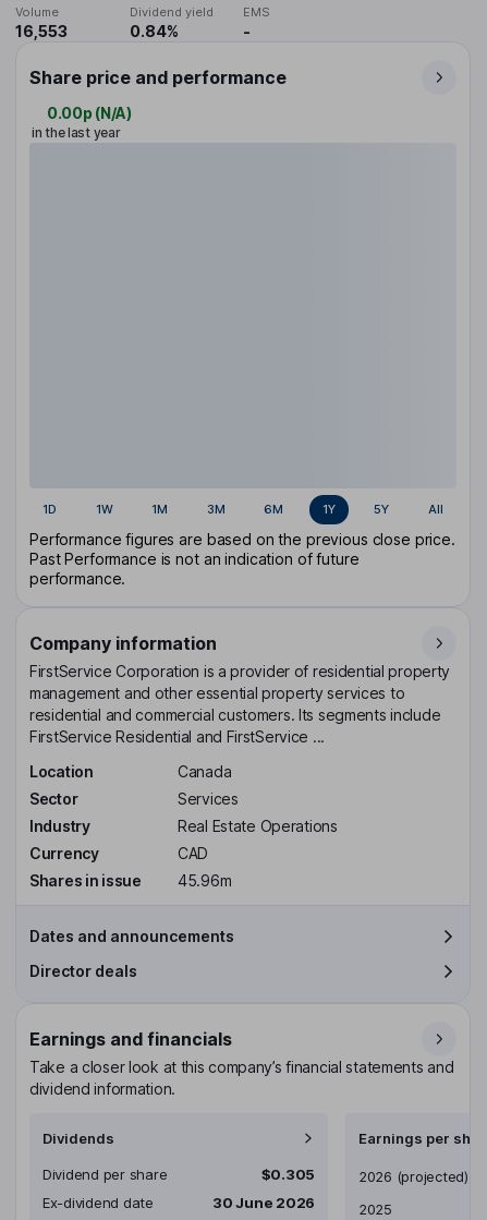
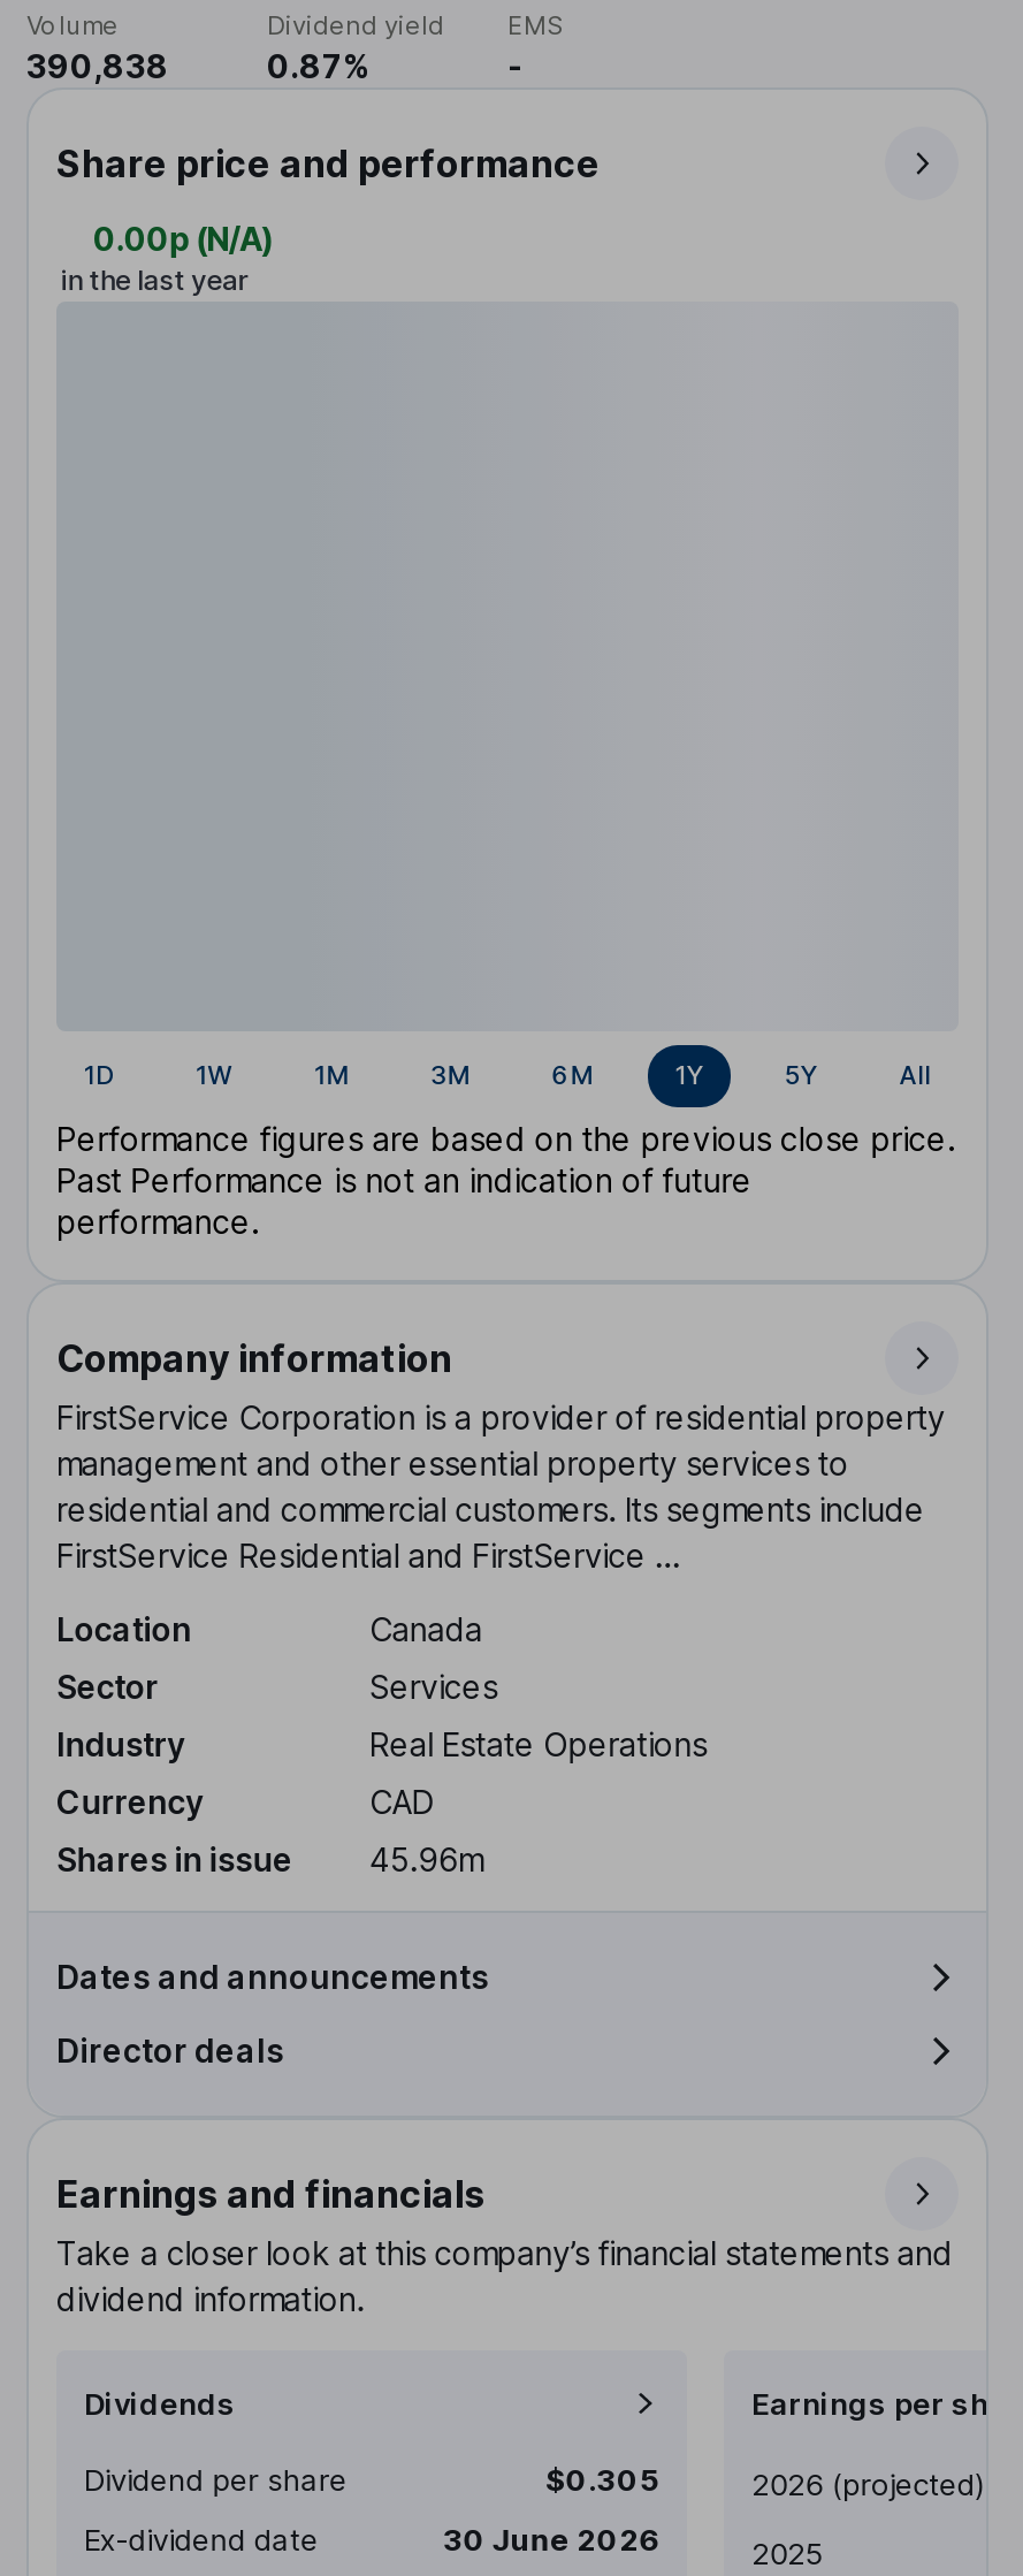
[15,22,68,41] 16,553 -> [26,47,169,86] 390,838
[129,22,178,41] 0.84% -> [267,47,368,86] 0.87%

